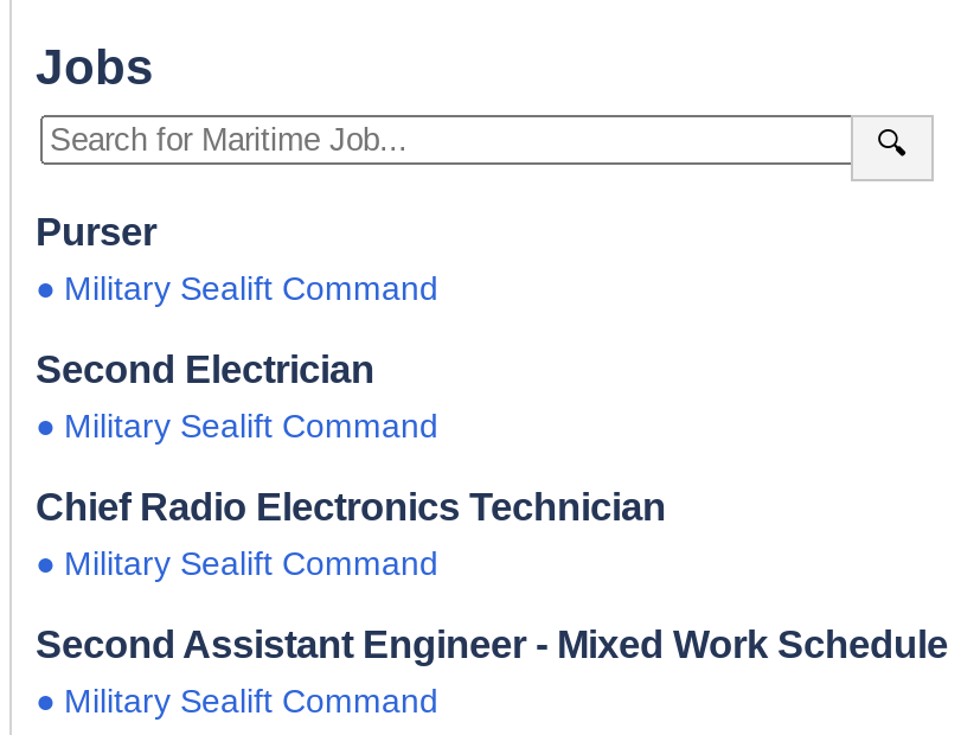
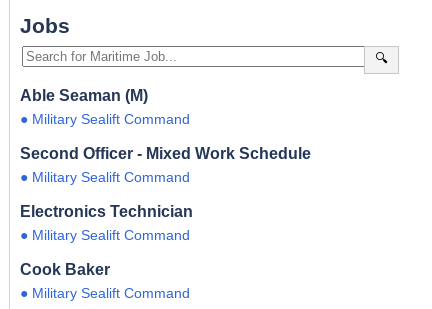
[36,209,156,252] Purser -> [20,86,148,104] Able Seaman (M)
[36,346,374,389] Second Electrician -> [20,144,311,162] Second Officer - Mixed Work Schedule
[36,484,666,527] Chief Radio Electronics Technician -> [20,202,193,220] Electronics Technician
[36,621,948,664] Second Assistant Engineer - Mixed Work Schedule -> [20,260,110,278] Cook Baker

